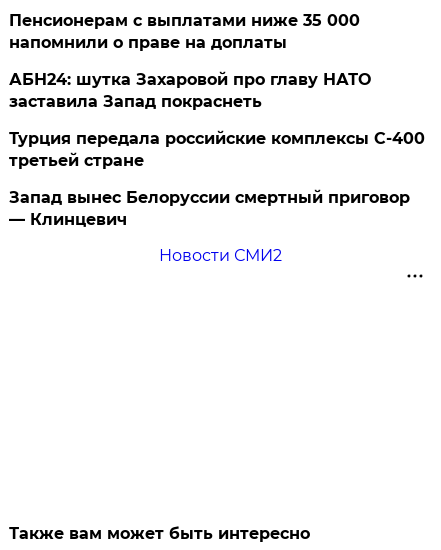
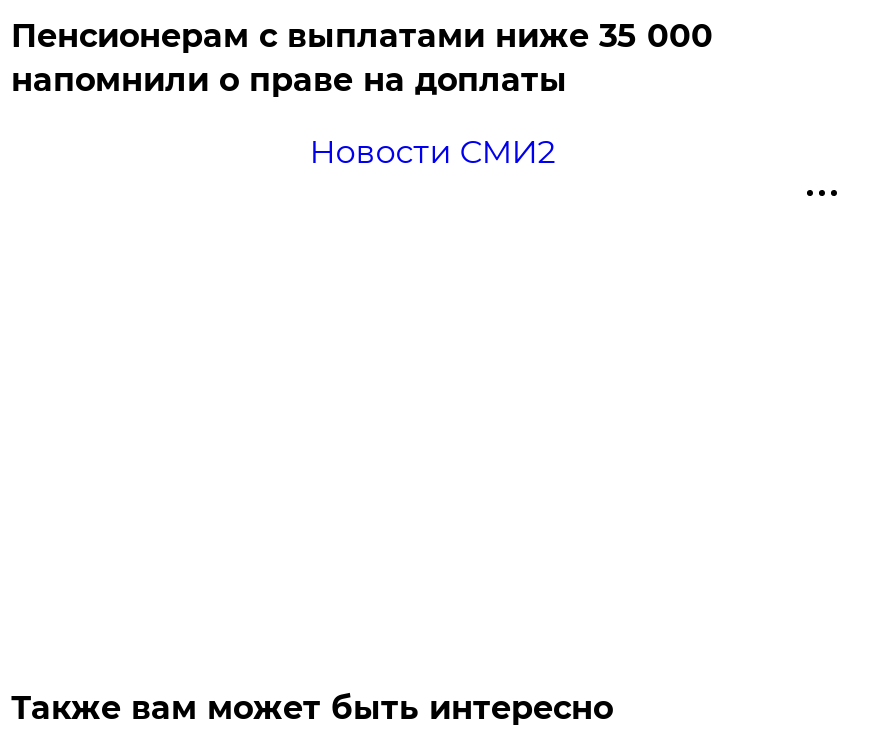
[9,70,425,229] АБН24: шутка Захаровой про главу НАТО | заставила Запад покраснеть | Турция передала российские комплексы С-400 | третьей стране | Запад вынес Белоруссии смертный приговор | — Клинцевич -> none

